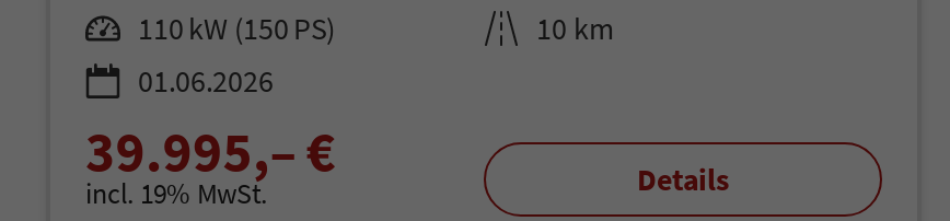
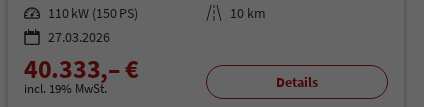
[138,61,274,100] 01.06.2026 -> [48,28,110,46] 27.03.2026
[85,116,336,186] 39.995,– € -> [24,53,138,85] 40.333,– €

